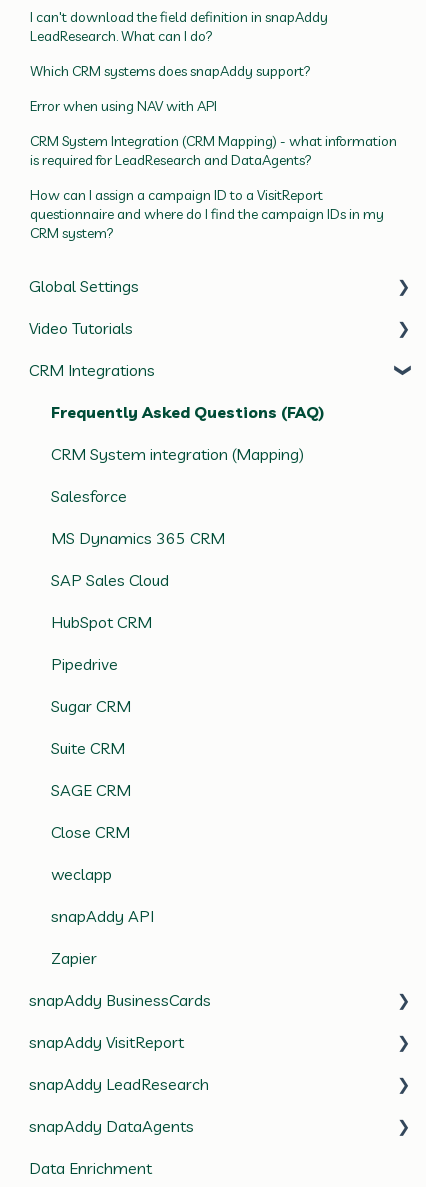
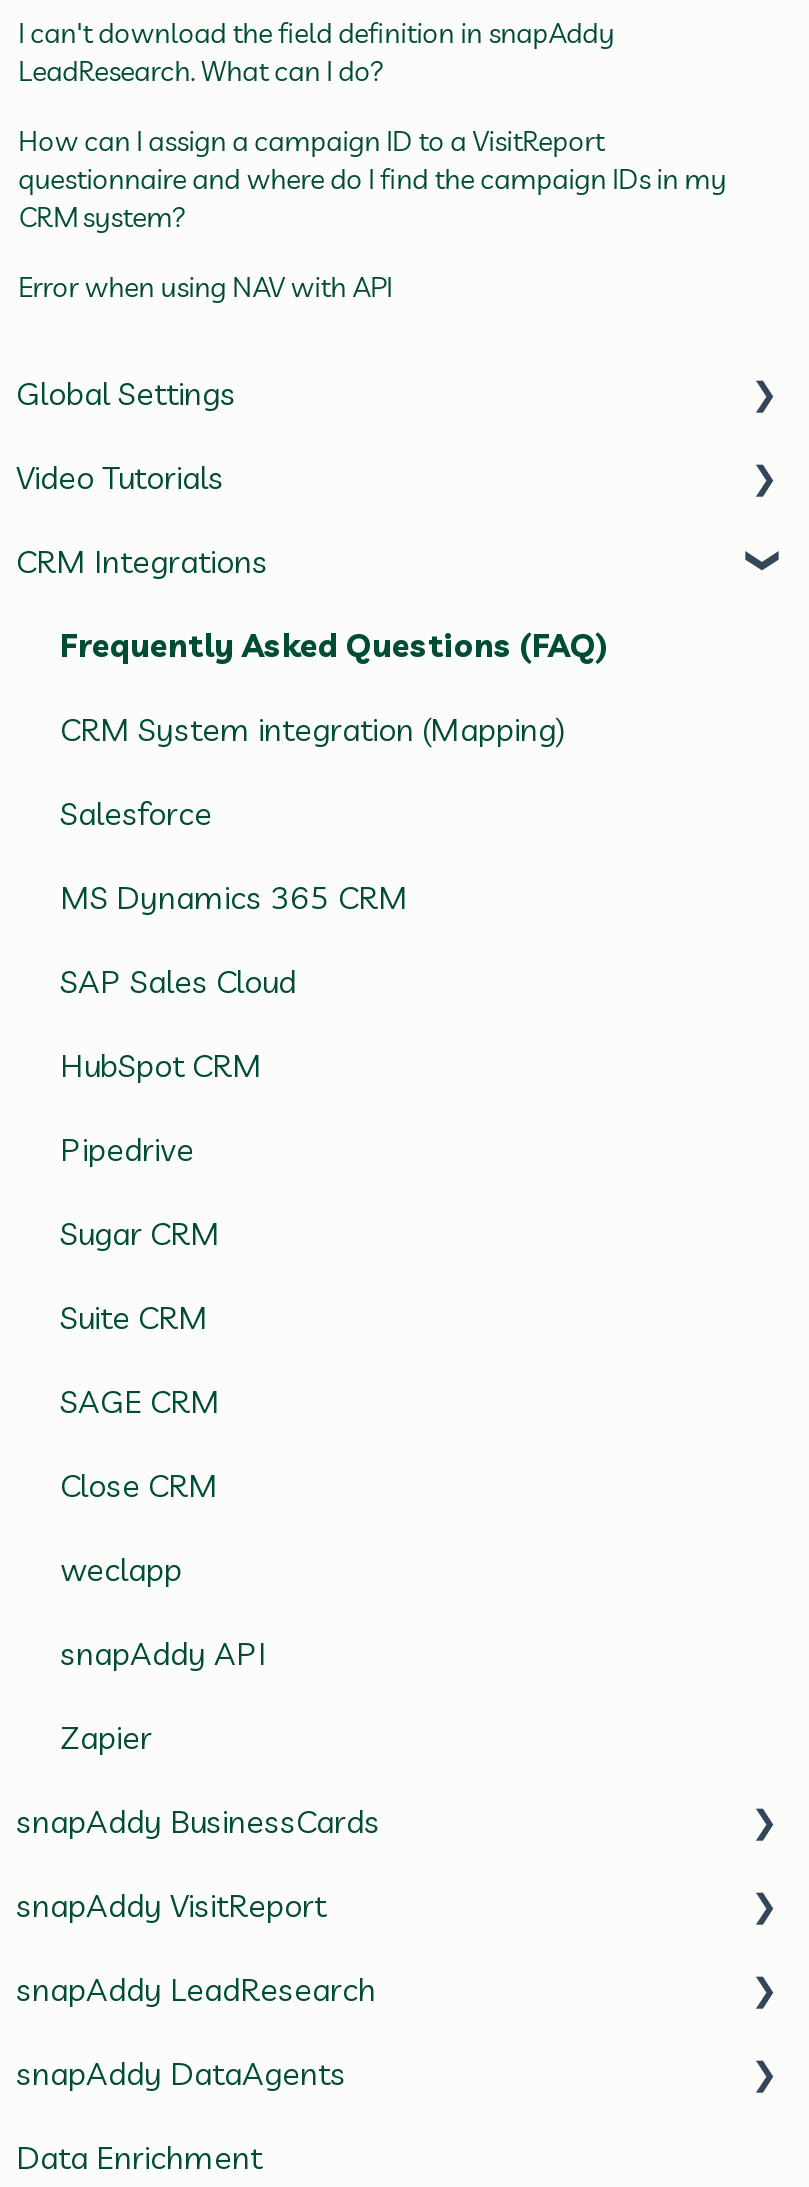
[30,62,397,169] Which CRM systems does snapAddy support? | CRM System Integration (CRM Mapping) - what information | is required for LeadResearch and DataAgents? -> none
moved [30,97,217,115] -> [18,269,392,305]: Error when using NAV with API
moved [30,186,384,242] -> [18,123,726,235]: How can I assign a campaign ID to a VisitReport | questionnaire and where do I find the campaign IDs in my | CRM system?

